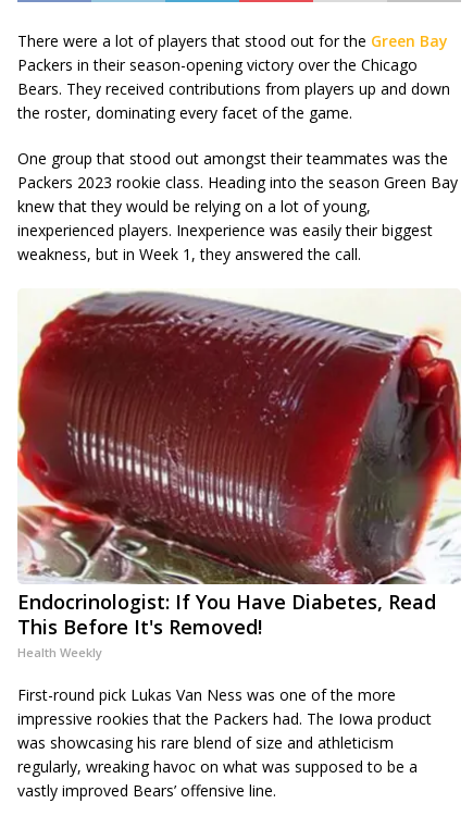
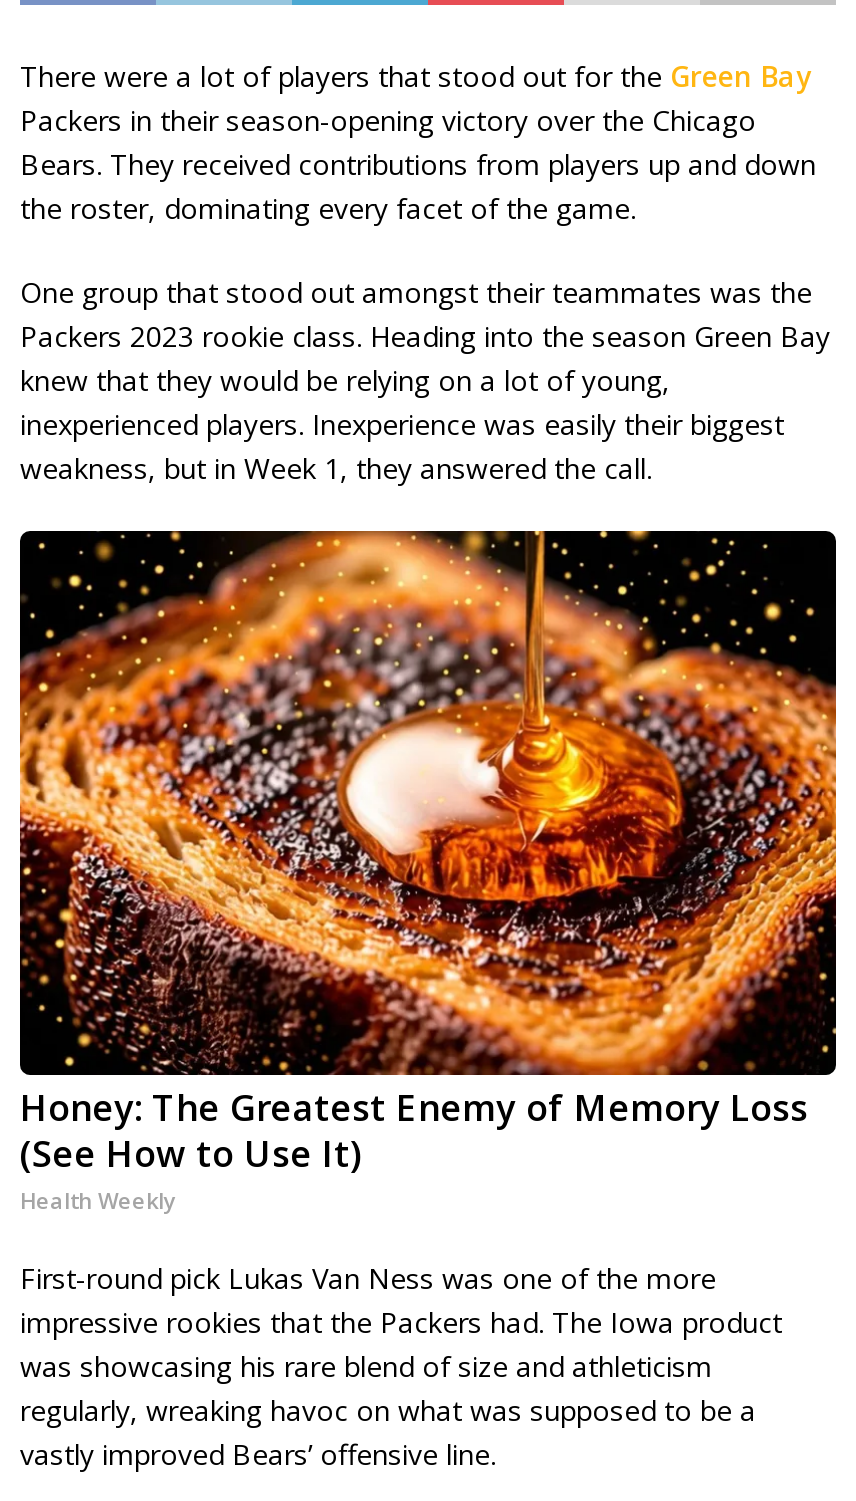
[16,288,461,640] [image] | Endocrinologist: If You Have Diabetes, Read | This Before It's Removed! -> [18,529,838,1178] [image] | Honey: The Greatest Enemy of Memory Loss | (See How to Use It)

